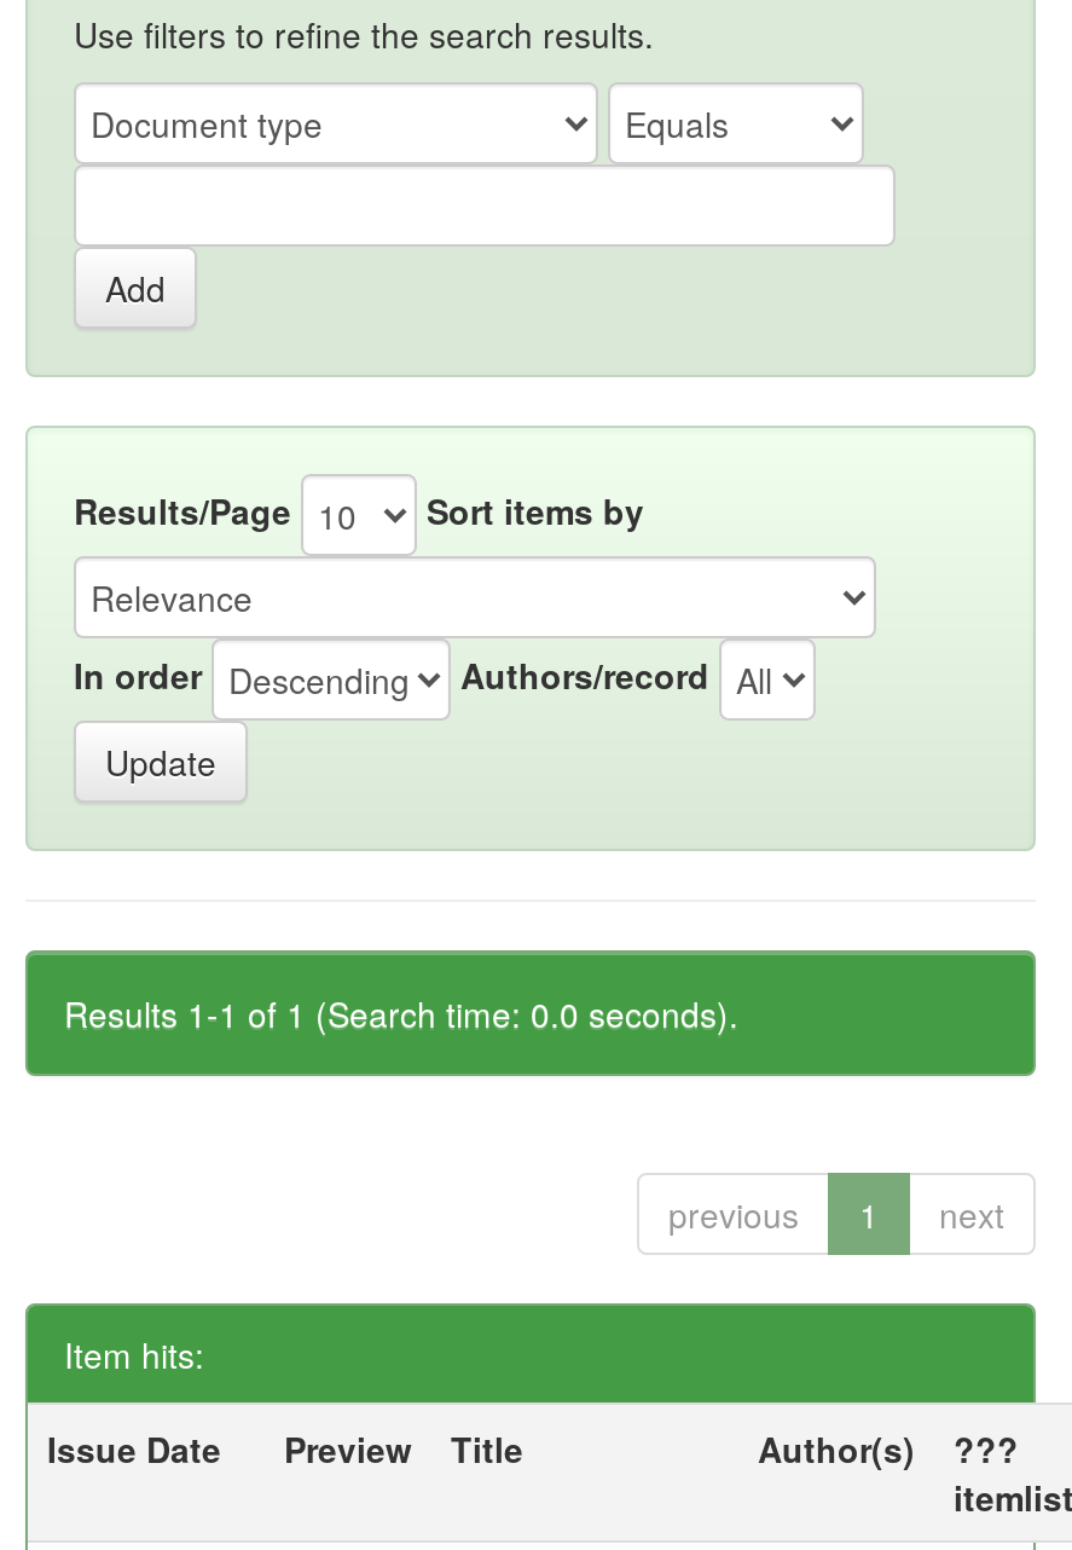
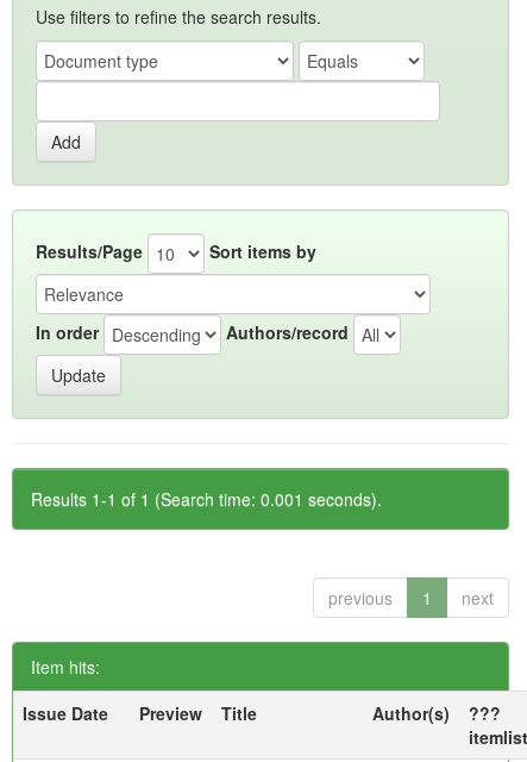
[64,989,738,1037] Results 1-1 of 1 (Search time: 0.0 seconds). -> [31,487,382,511] Results 1-1 of 1 (Search time: 0.001 seconds).

